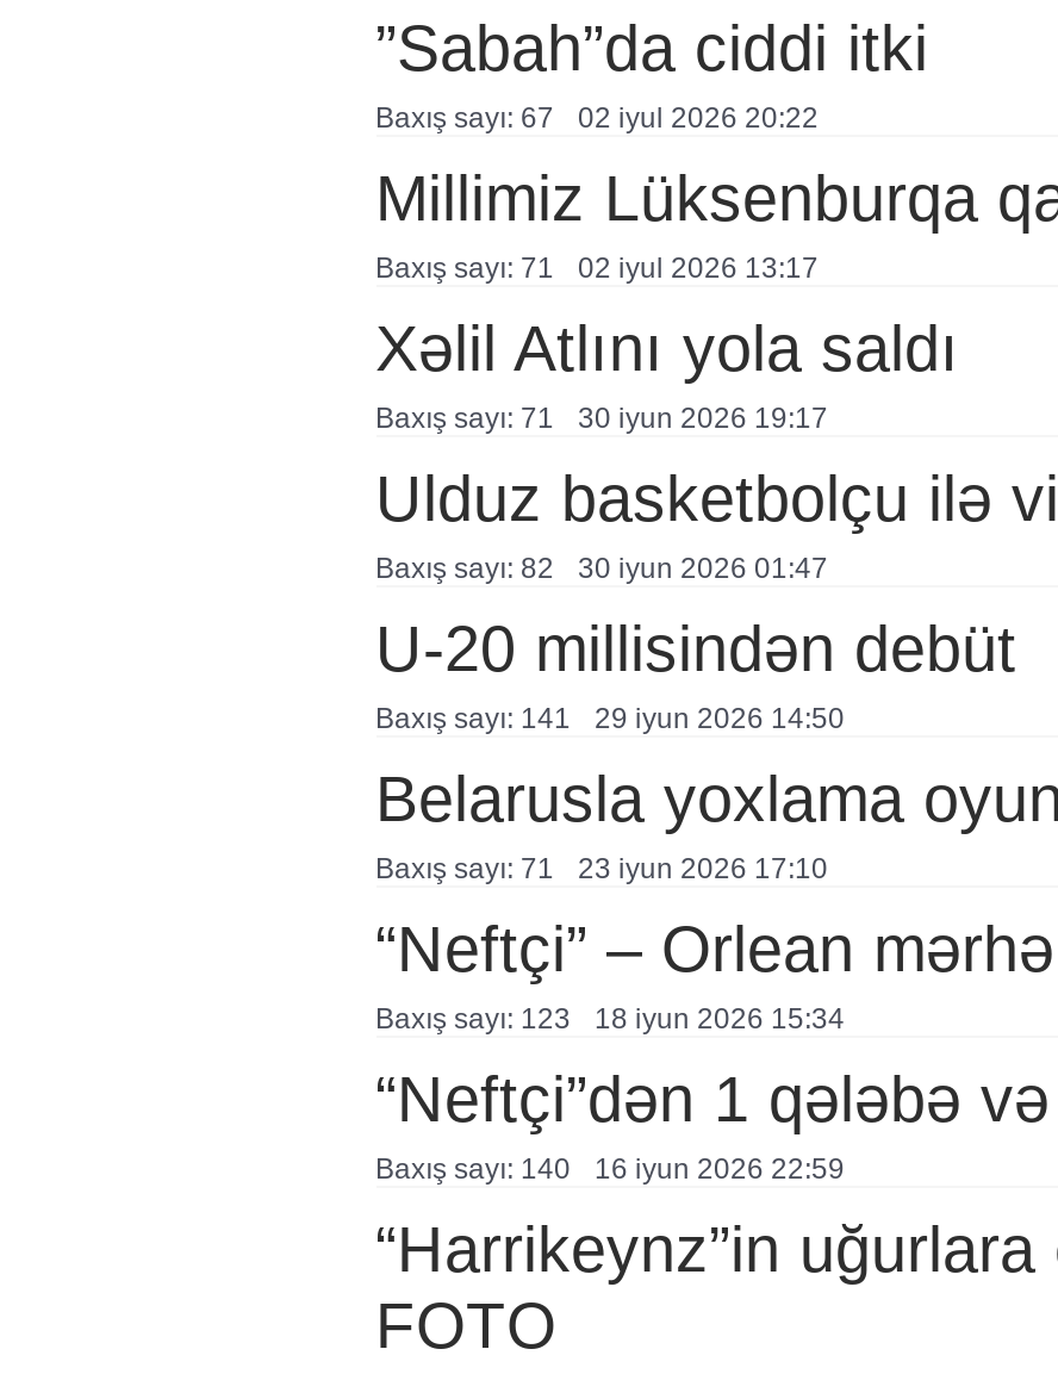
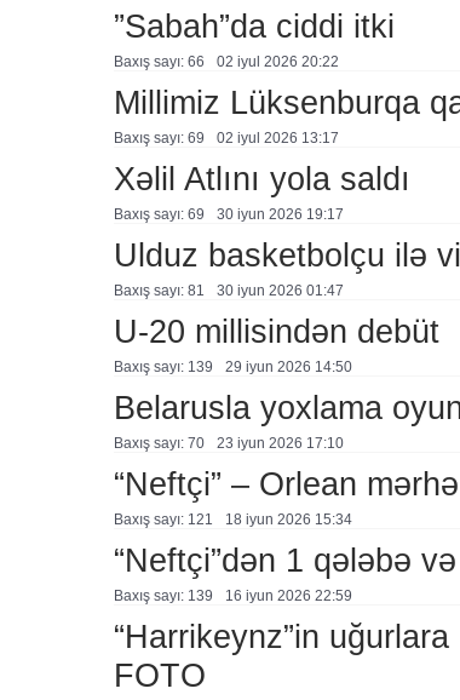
[375,102,819,135] Baxış sayı: 67 02 i̇yul 2026 20:22 -> [113,54,338,71] Baxış sayı: 66 02 i̇yul 2026 20:22
[375,252,819,286] Baxış sayı: 71 02 i̇yul 2026 13:17 -> [113,130,338,147] Baxış sayı: 69 02 i̇yul 2026 13:17
[375,402,828,436] Baxış sayı: 71 30 i̇yun 2026 19:17 -> [113,206,343,223] Baxış sayı: 69 30 i̇yun 2026 19:17
[375,552,828,586] Baxış sayı: 82 30 i̇yun 2026 01:47 -> [113,283,343,299] Baxış sayı: 81 30 i̇yun 2026 01:47
[375,703,845,736] Baxış sayı: 141 29 i̇yun 2026 14:50 -> [113,359,352,376] Baxış sayı: 139 29 i̇yun 2026 14:50
[375,853,828,886] Baxış sayı: 71 23 i̇yun 2026 17:10 -> [113,435,343,452] Baxış sayı: 70 23 i̇yun 2026 17:10
[375,1003,845,1036] Baxış sayı: 123 18 i̇yun 2026 15:34 -> [113,511,352,528] Baxış sayı: 121 18 i̇yun 2026 15:34
[375,1153,845,1186] Baxış sayı: 140 16 i̇yun 2026 22:59 -> [113,588,352,605] Baxış sayı: 139 16 i̇yun 2026 22:59

